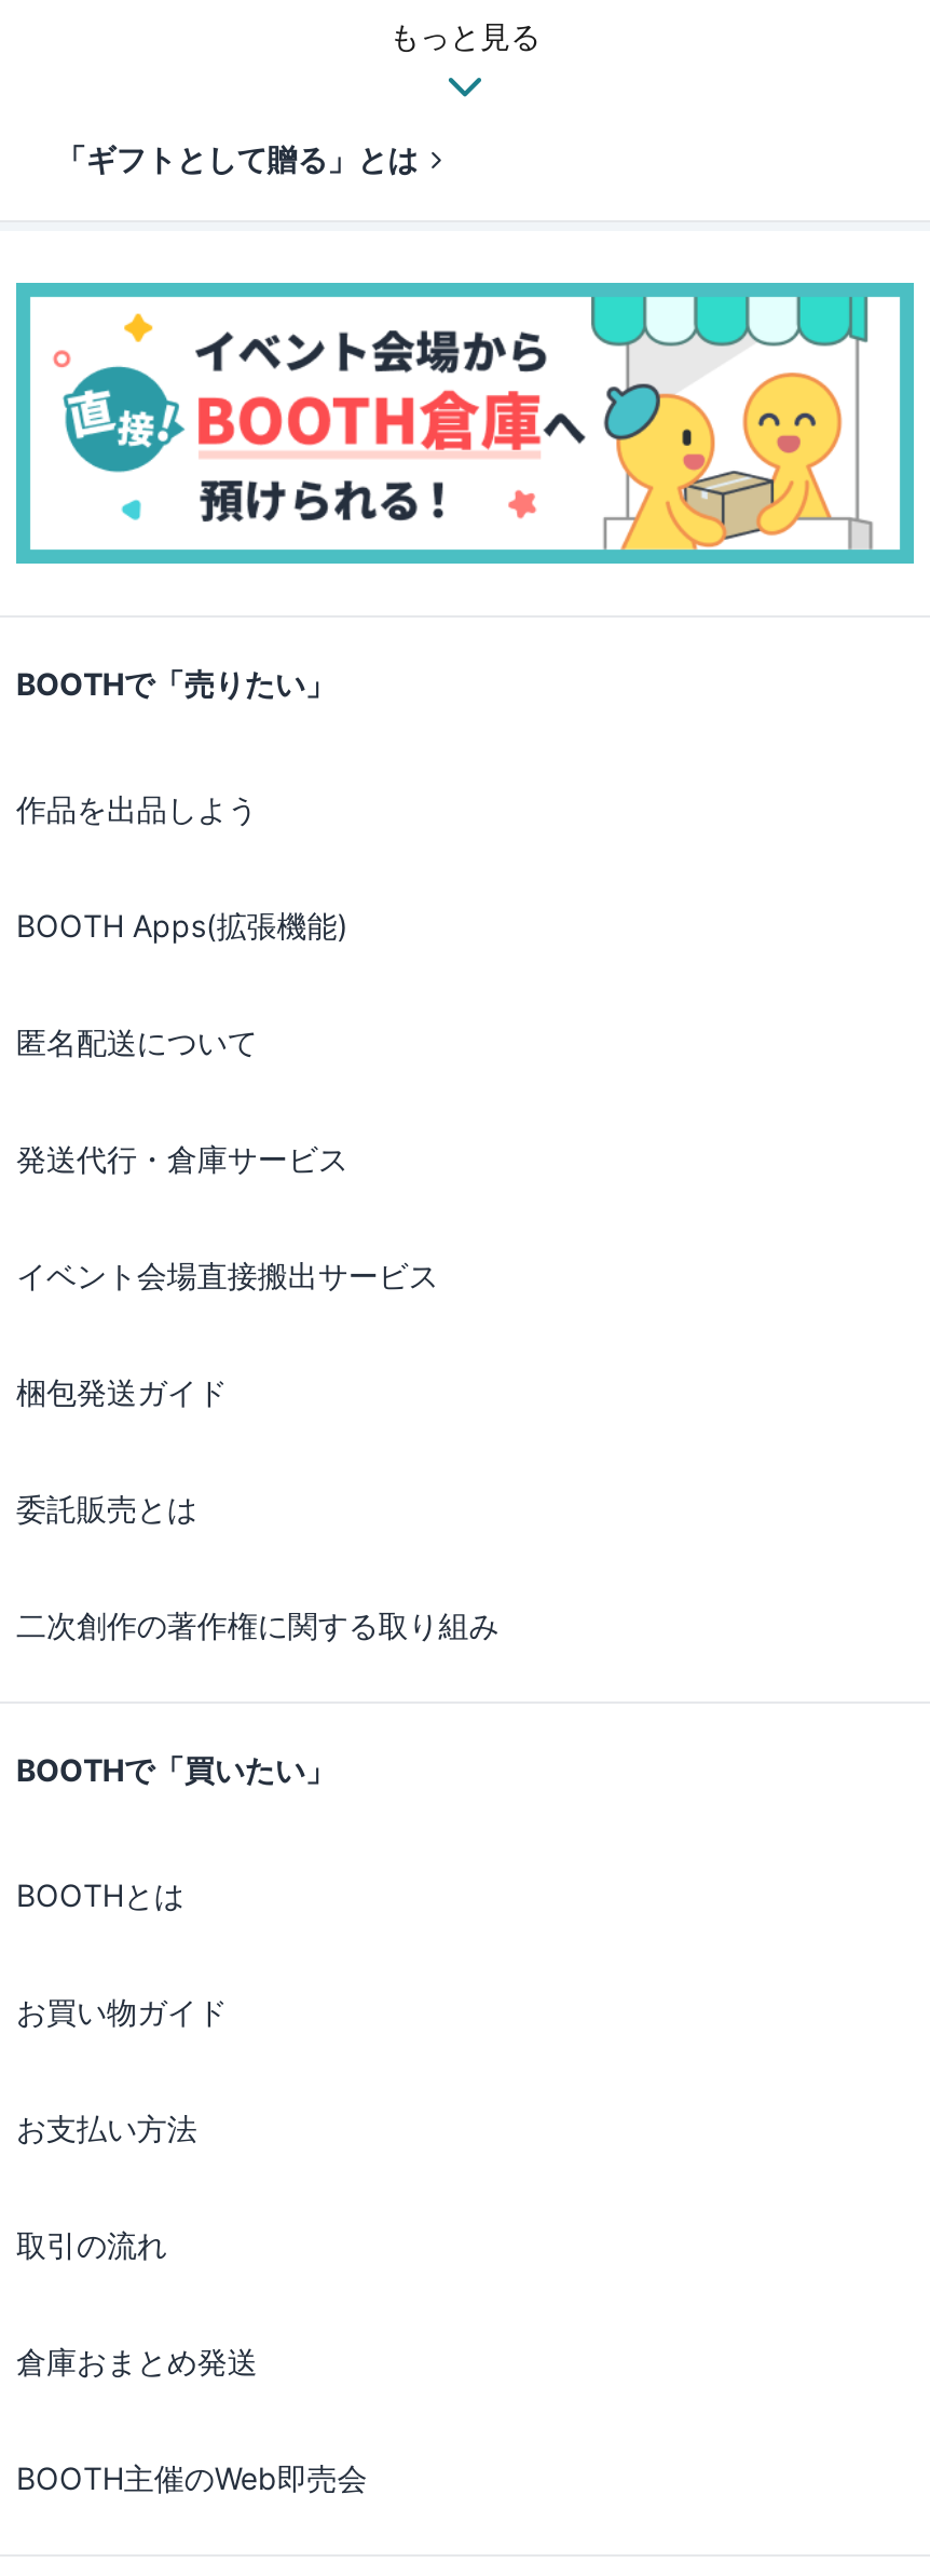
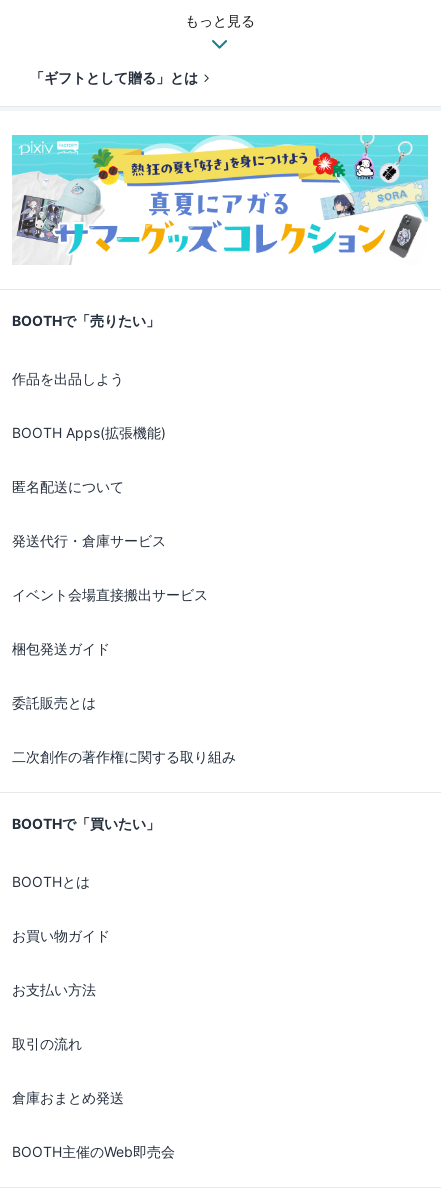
[14,283,916,566] [image] -> [12,134,429,265] [image]

